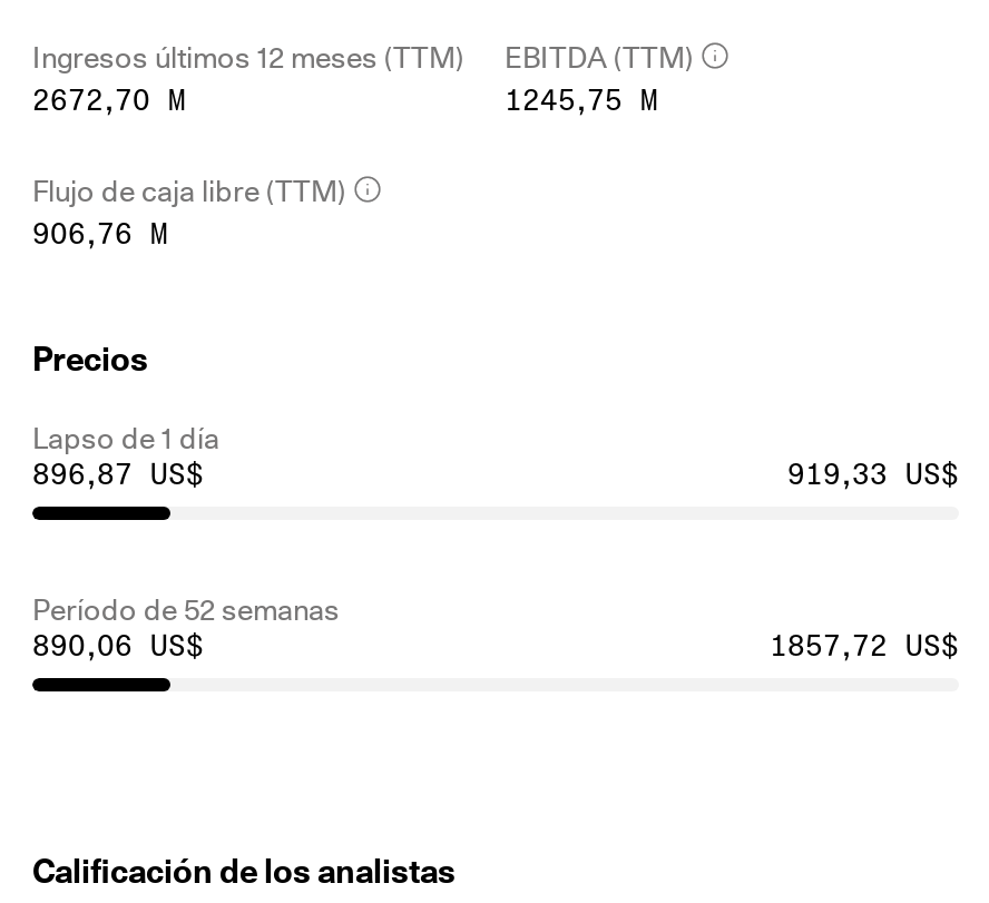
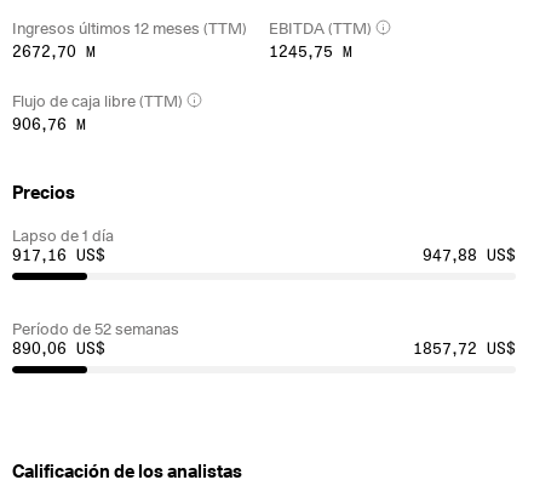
[32,455,204,491] 896,87 US$ -> [12,245,105,264] 917,16 US$
[787,455,959,491] 919,33 US$ -> [422,245,516,264] 947,88 US$

